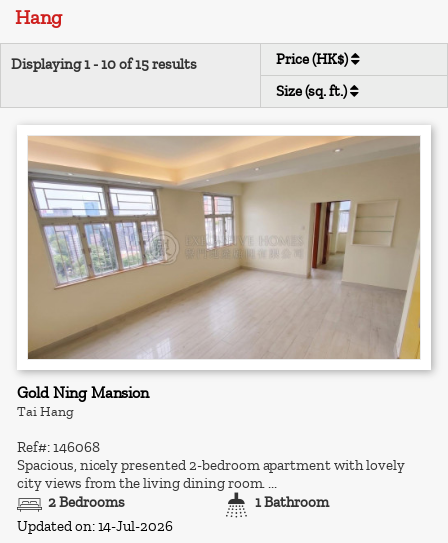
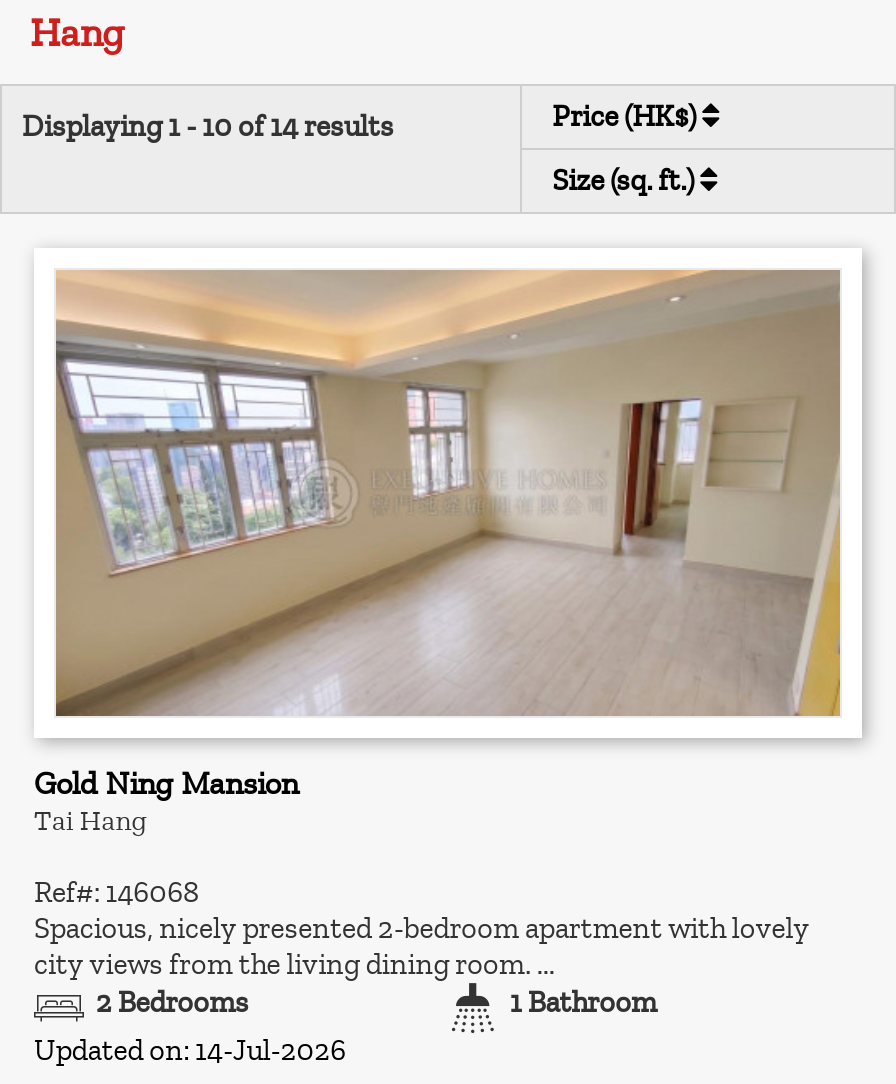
[11,56,197,73] Displaying 1 - 10 of 15 results -> [22,110,394,144] Displaying 1 - 10 of 14 results

